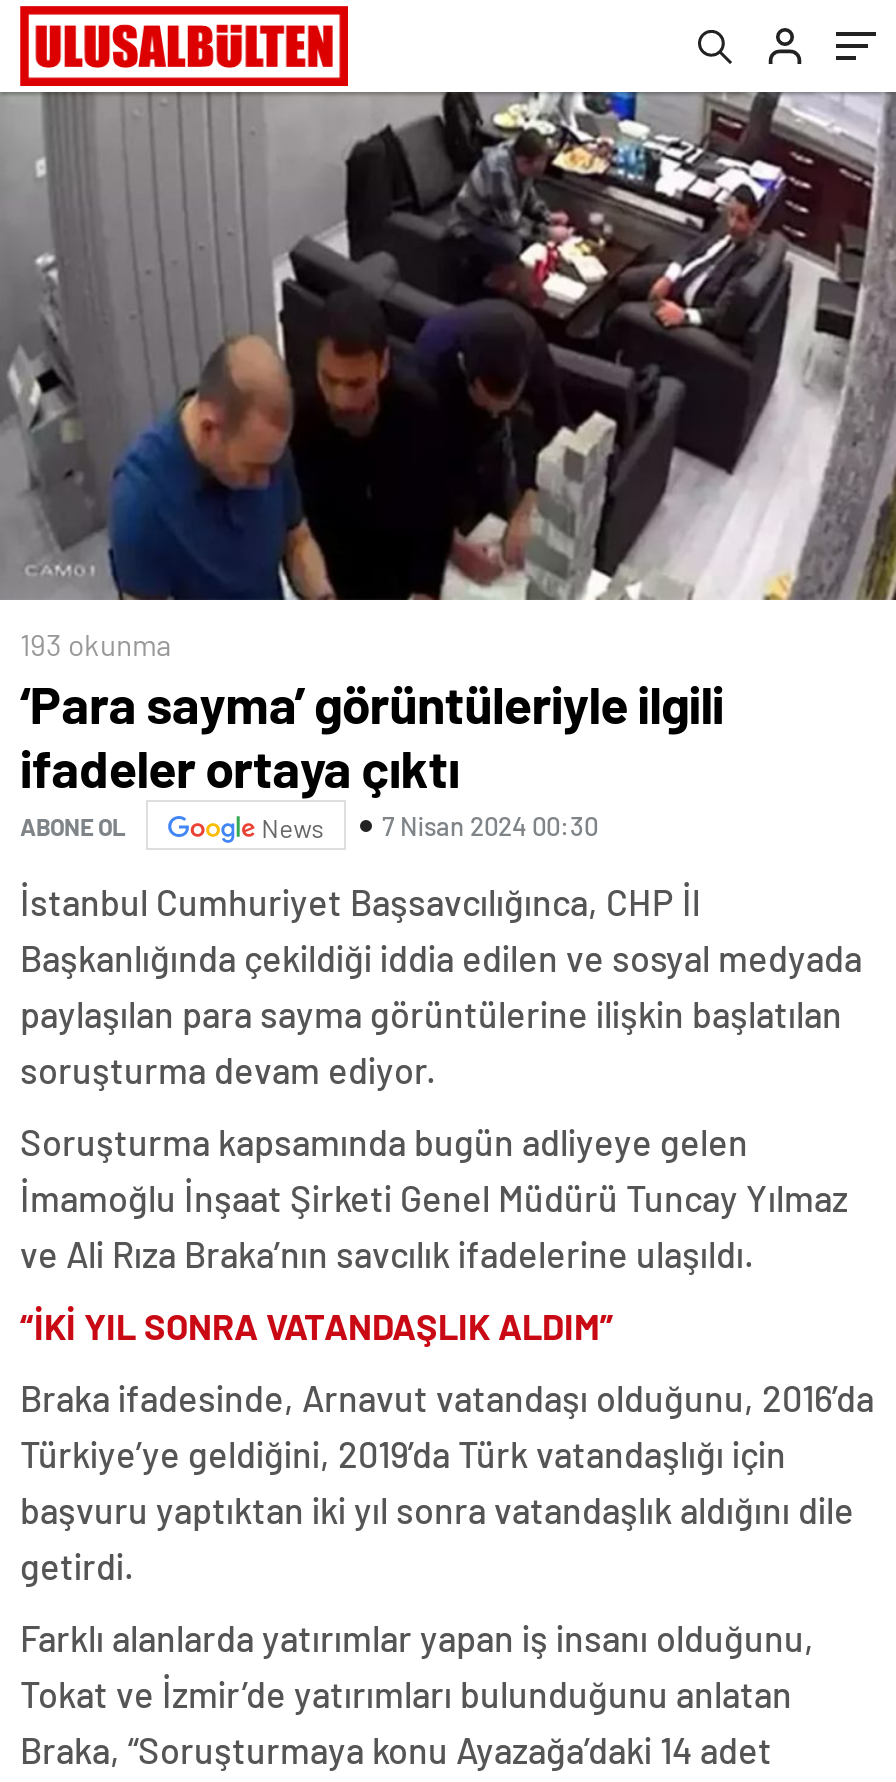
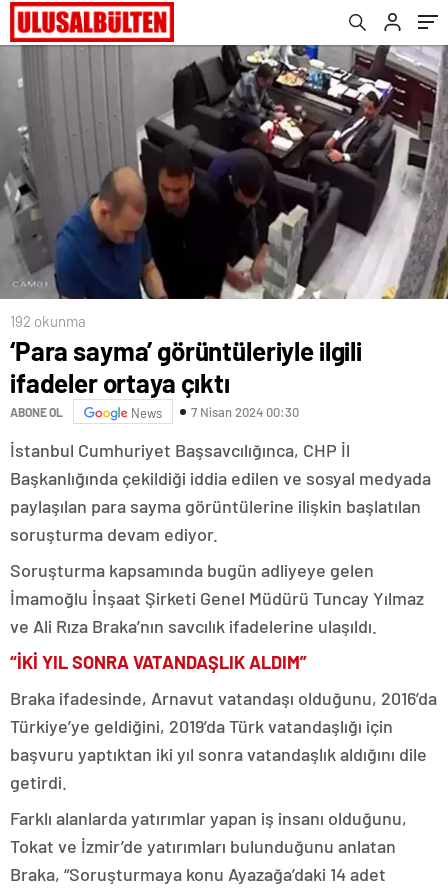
[20,627,172,663] 193 okunma -> [10,312,86,330] 192 okunma

